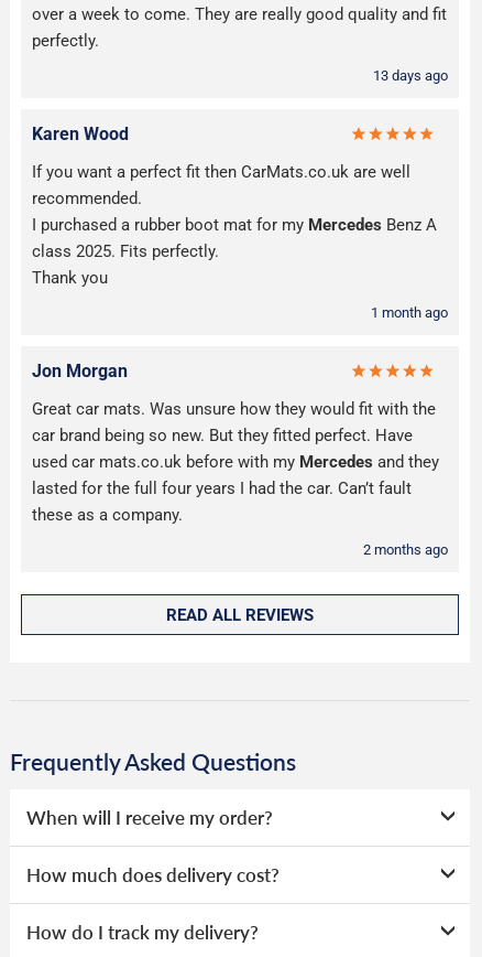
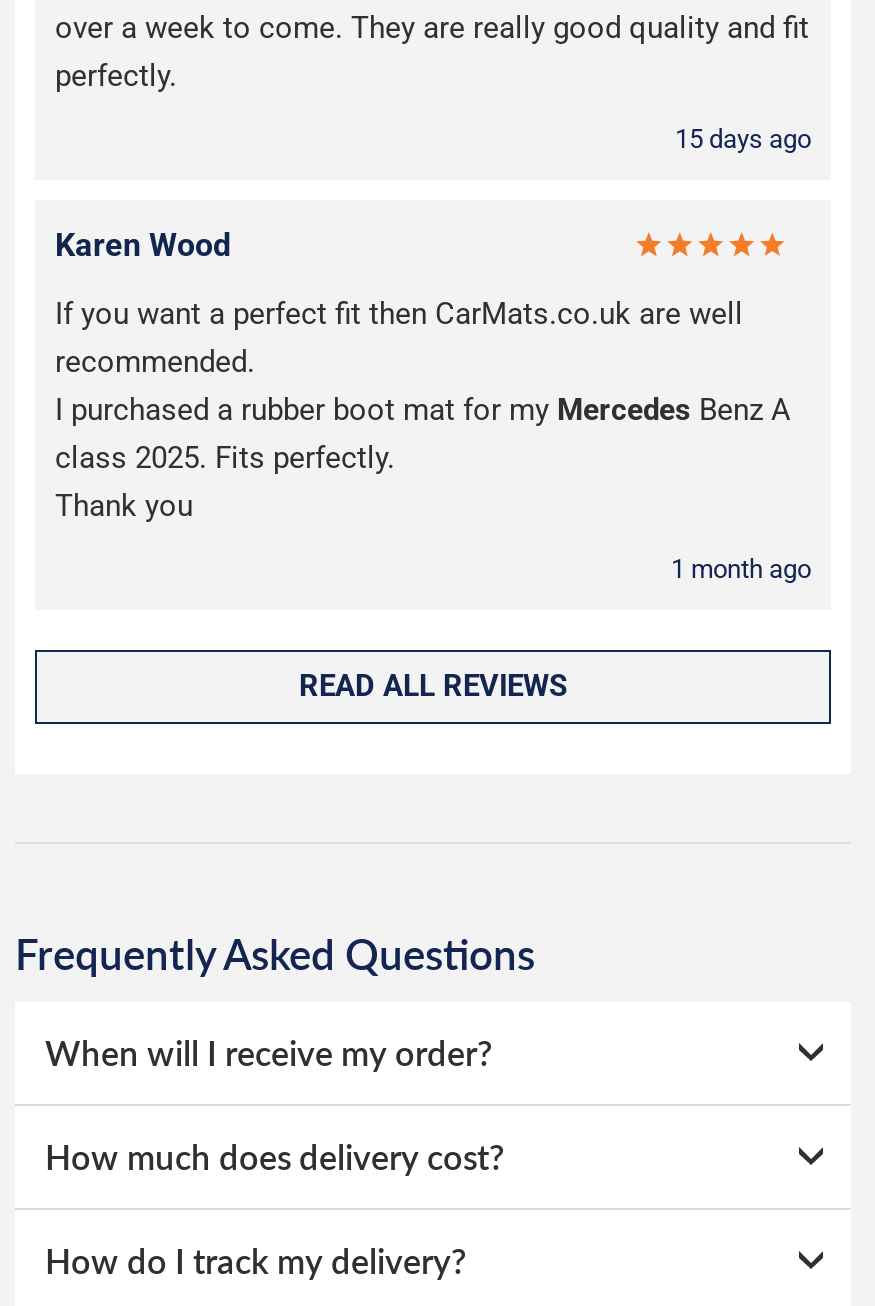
[373,68,448,84] 13 days ago -> [675,123,811,153] 15 days ago
[32,361,448,558] Jon Morgan | Great car mats. Was unsure how they would fit with the | car brand being so new. But they fitted perfect. Have | used car mats.co.uk before with my Mercedes and they | lasted for the full four years I had the car. Can’t fault | these as a company. | 2 months ago -> none

